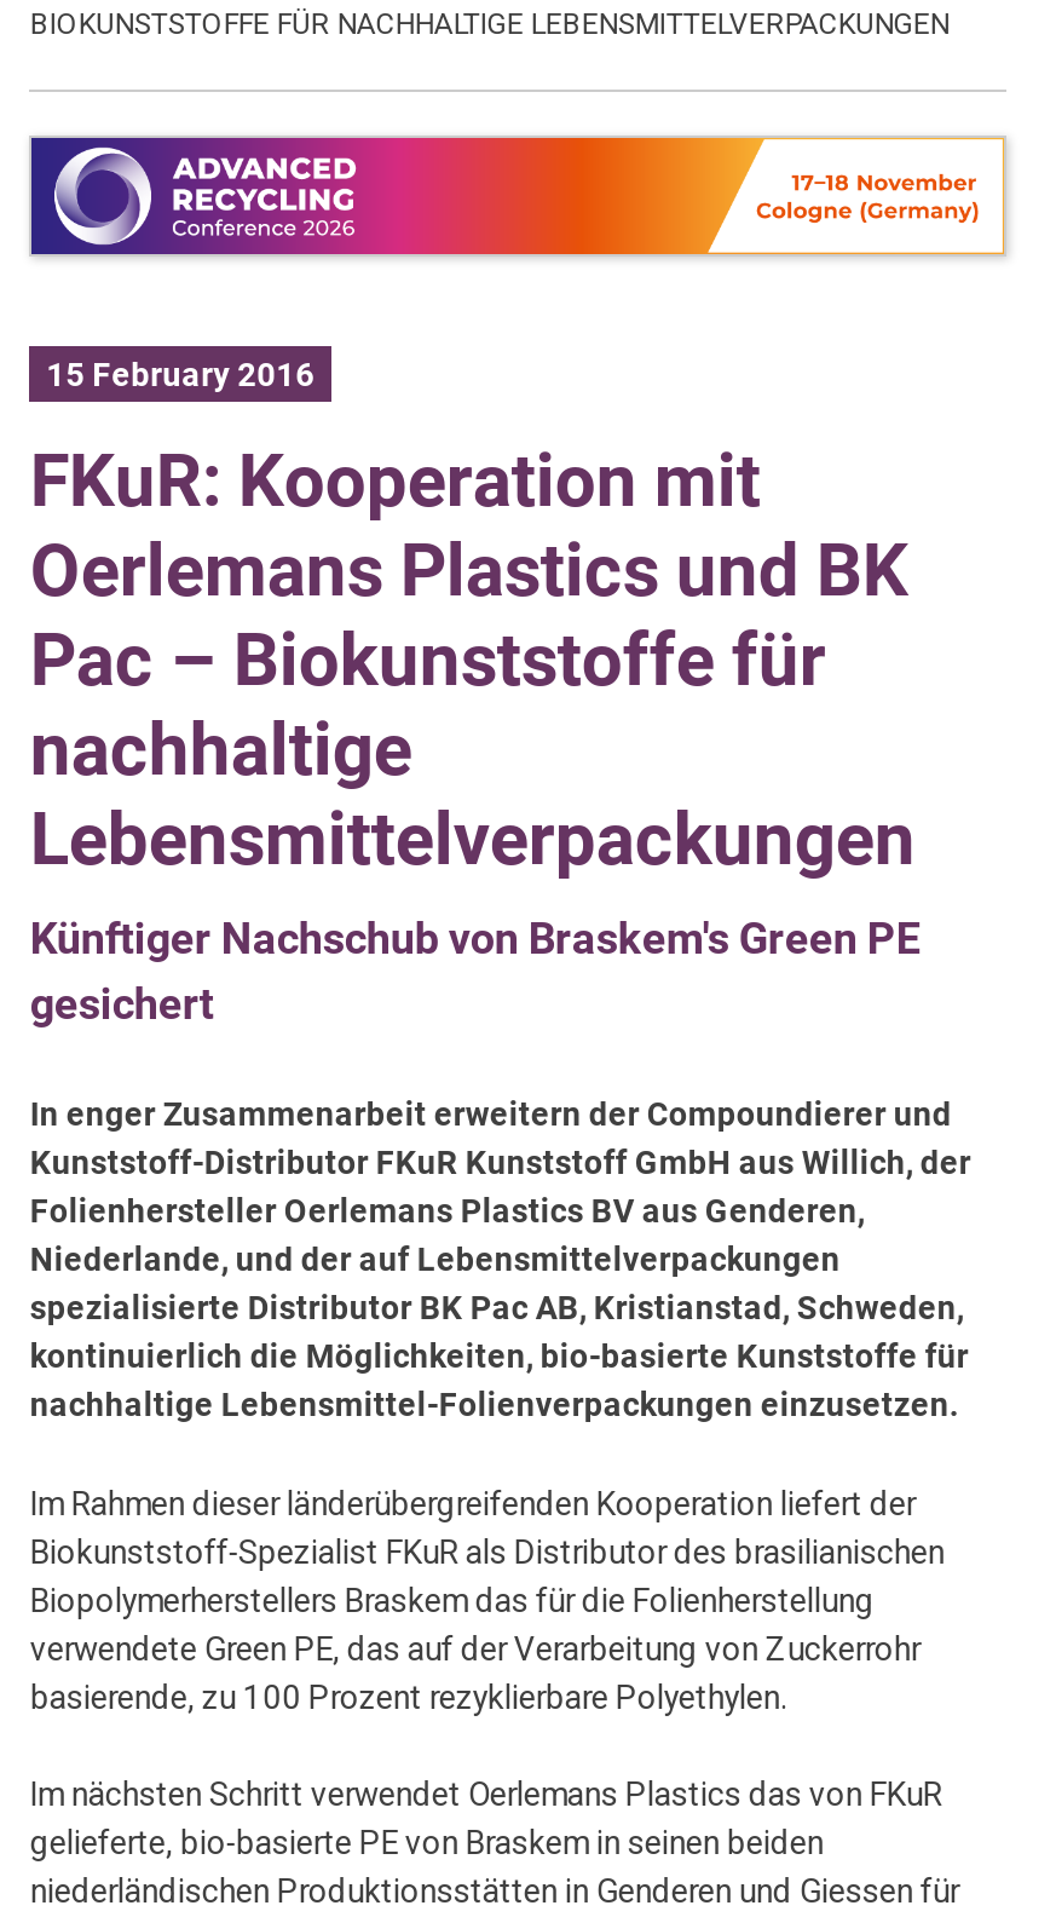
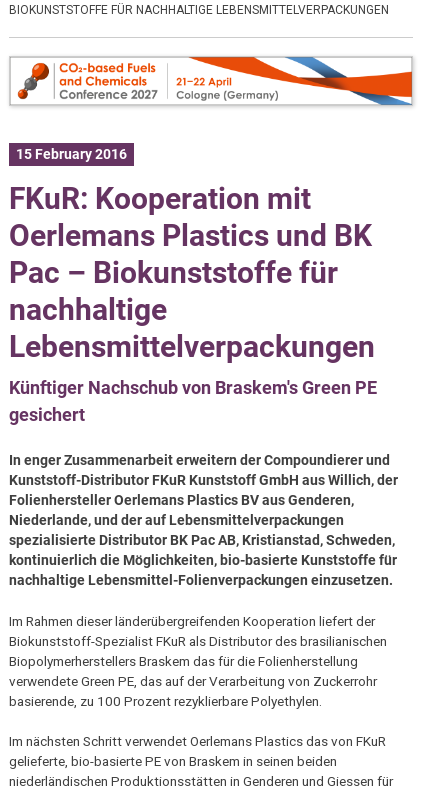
[29,136,1004,257] [image] -> [10,56,413,106] [image]

